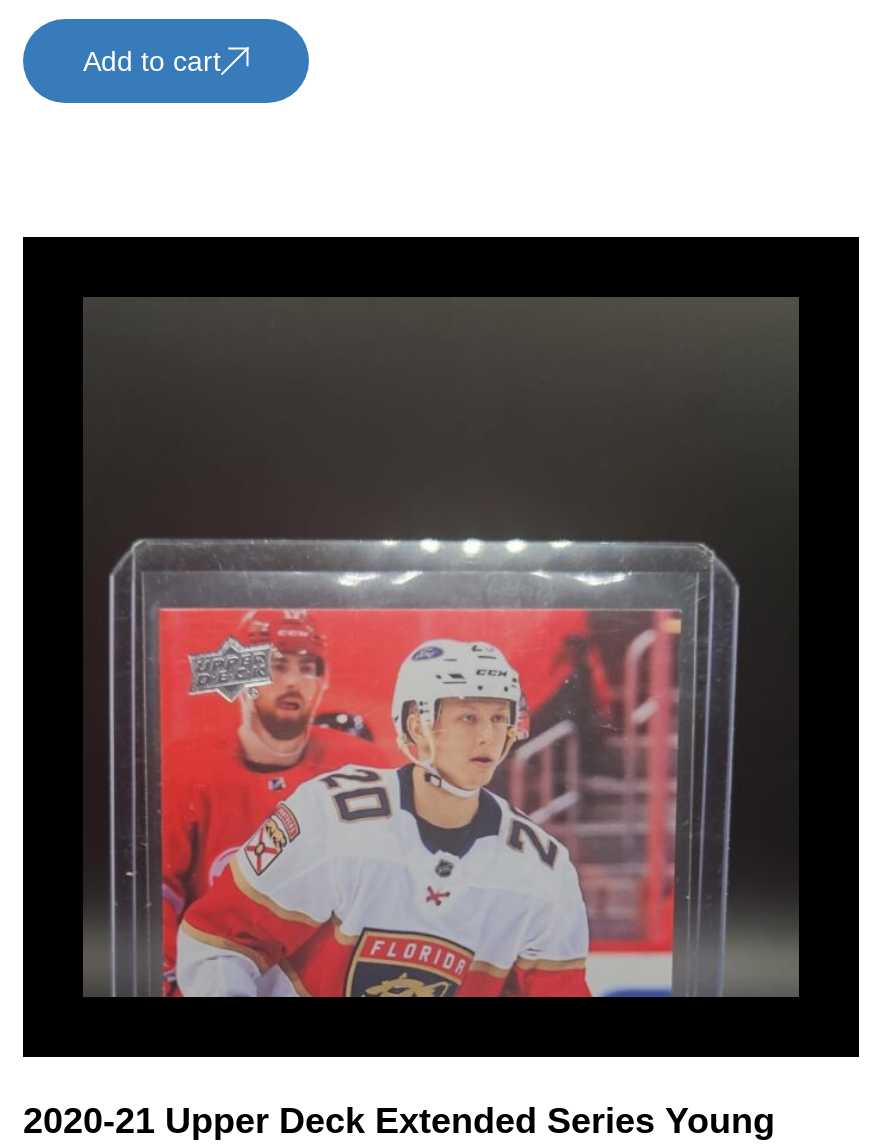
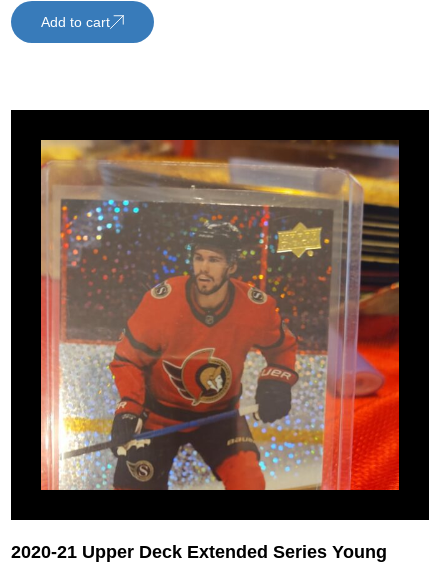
[83,296,799,998] [image] -> [40,139,400,491] [image]

